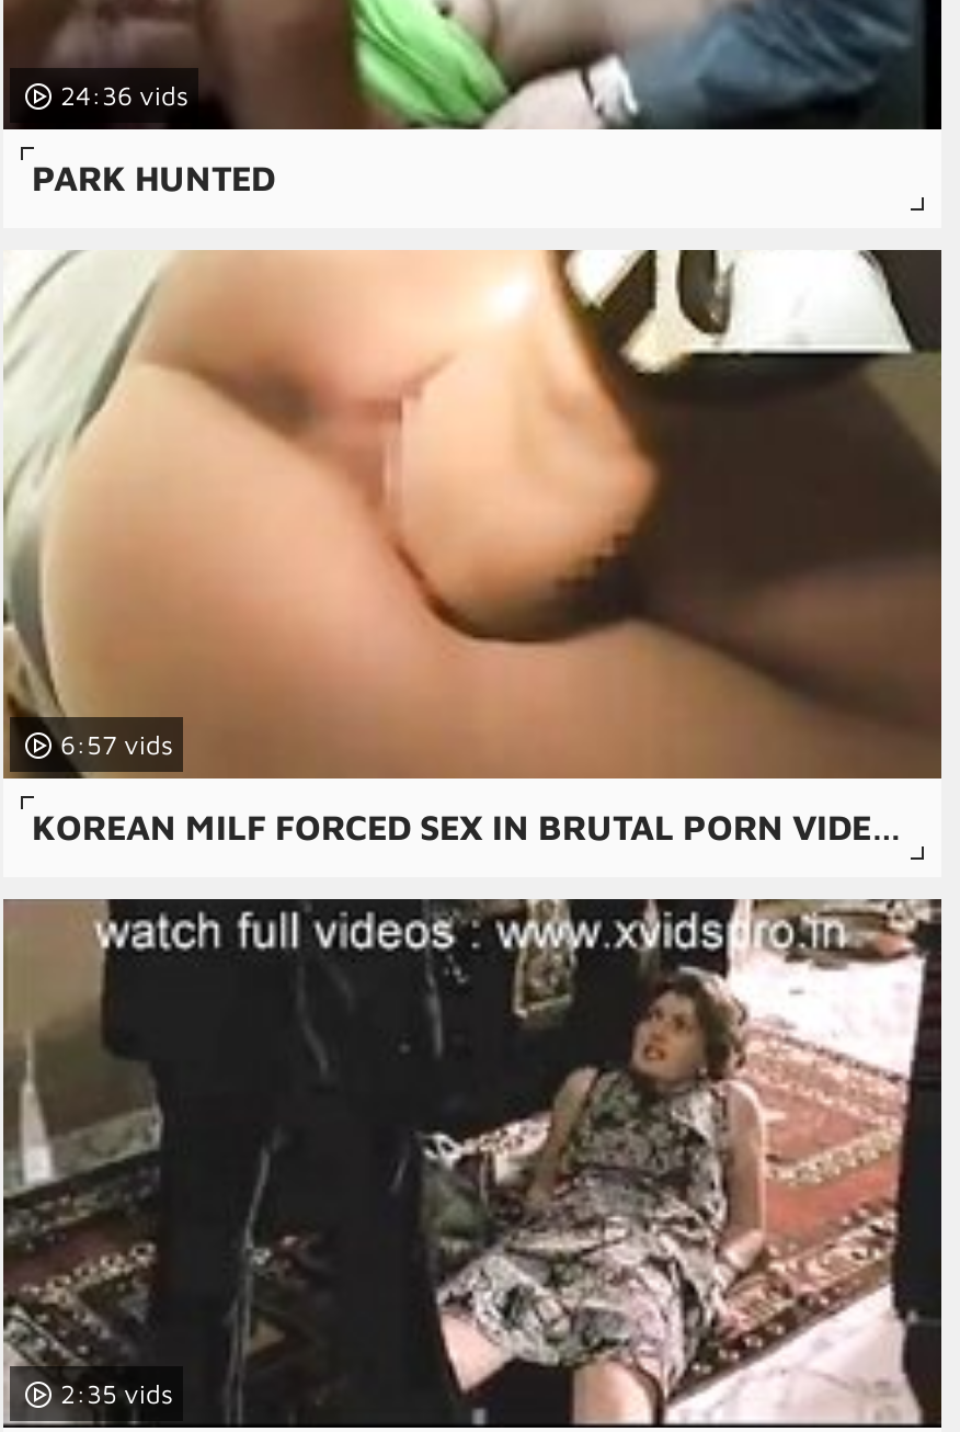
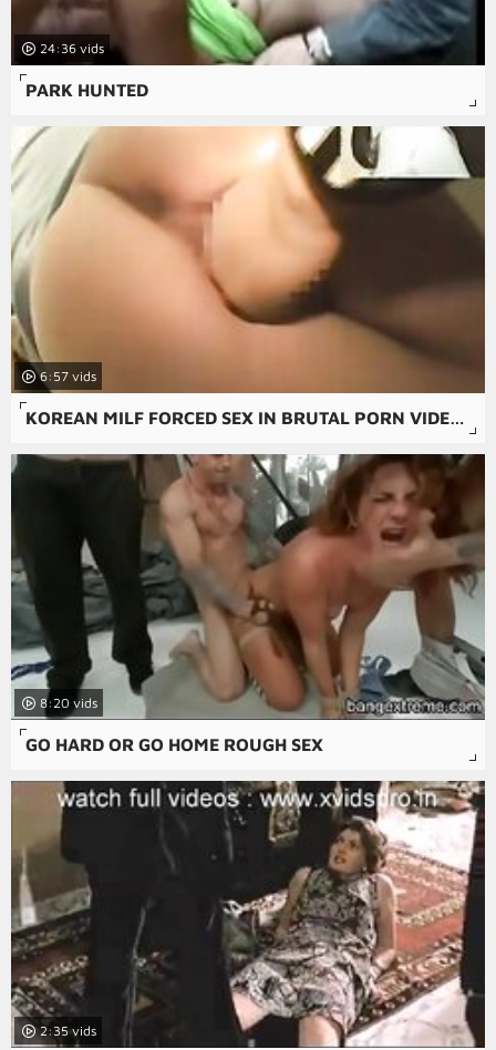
none -> [10,453,485,721] [image] | 8:20
none -> [25,735,323,754] GO HARD OR GO HOME ROUGH SEX

